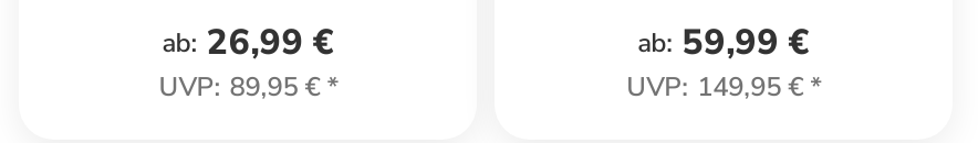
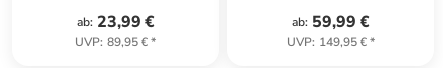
[162,19,335,67] ab: 26,99 € -> [77,11,155,33] ab: 23,99 €

